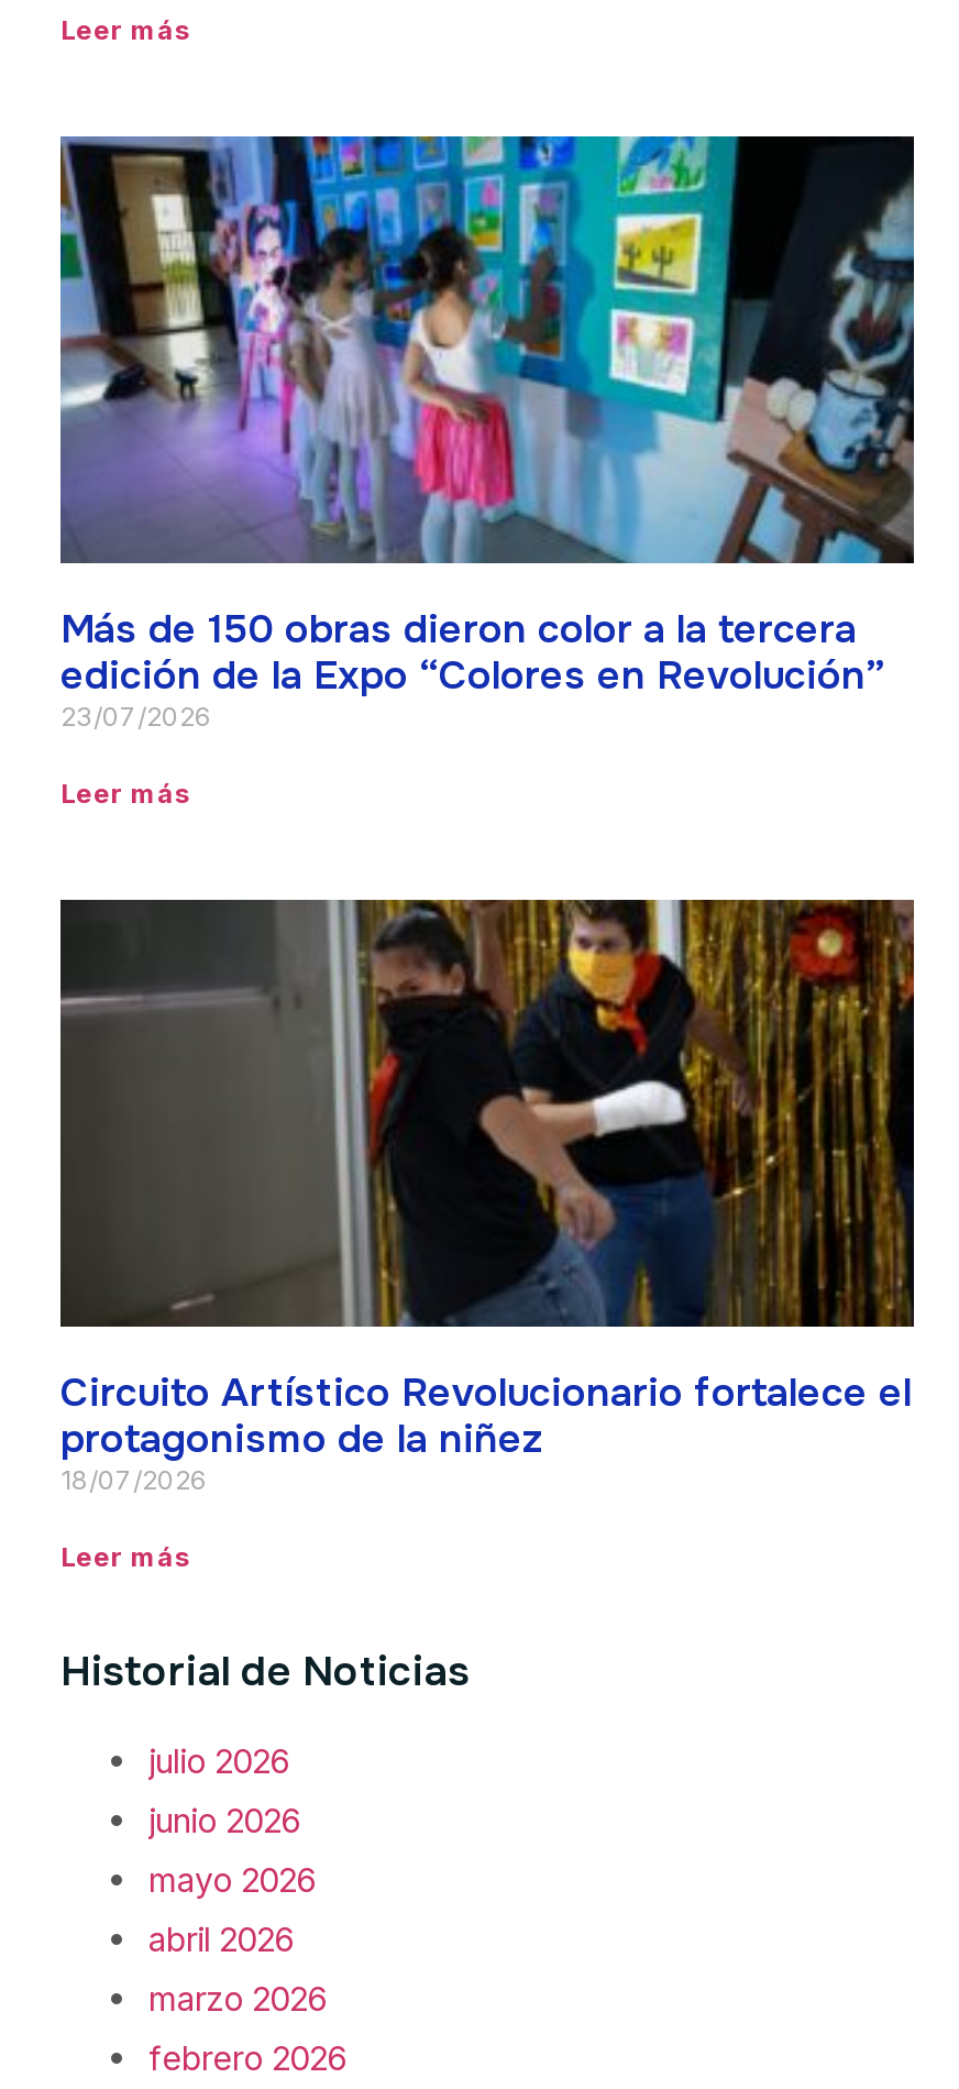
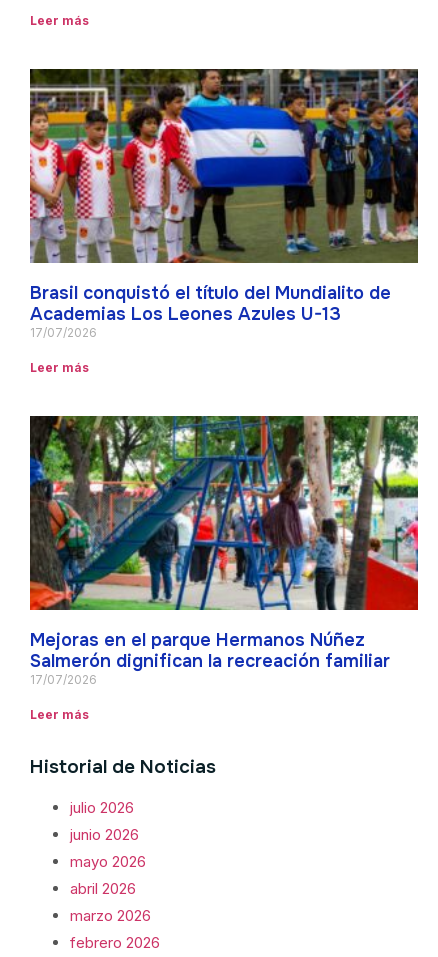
[58,134,916,732] [image] | Más de 150 obras dieron color a la tercera | edición de la Expo “Colores en Revolución” | 23/07/2026 -> [29,68,419,340] [image] | Brasil conquistó el título del Mundialito de | Academias Los Leones Azules U-13 | 17/07/2026
[58,898,916,1496] [image] | Circuito Artístico Revolucionario fortalece el | protagonismo de la niñez | 18/07/2026 -> [29,415,419,687] [image] | Mejoras en el parque Hermanos Núñez | Salmerón dignifican la recreación familiar | 17/07/2026

